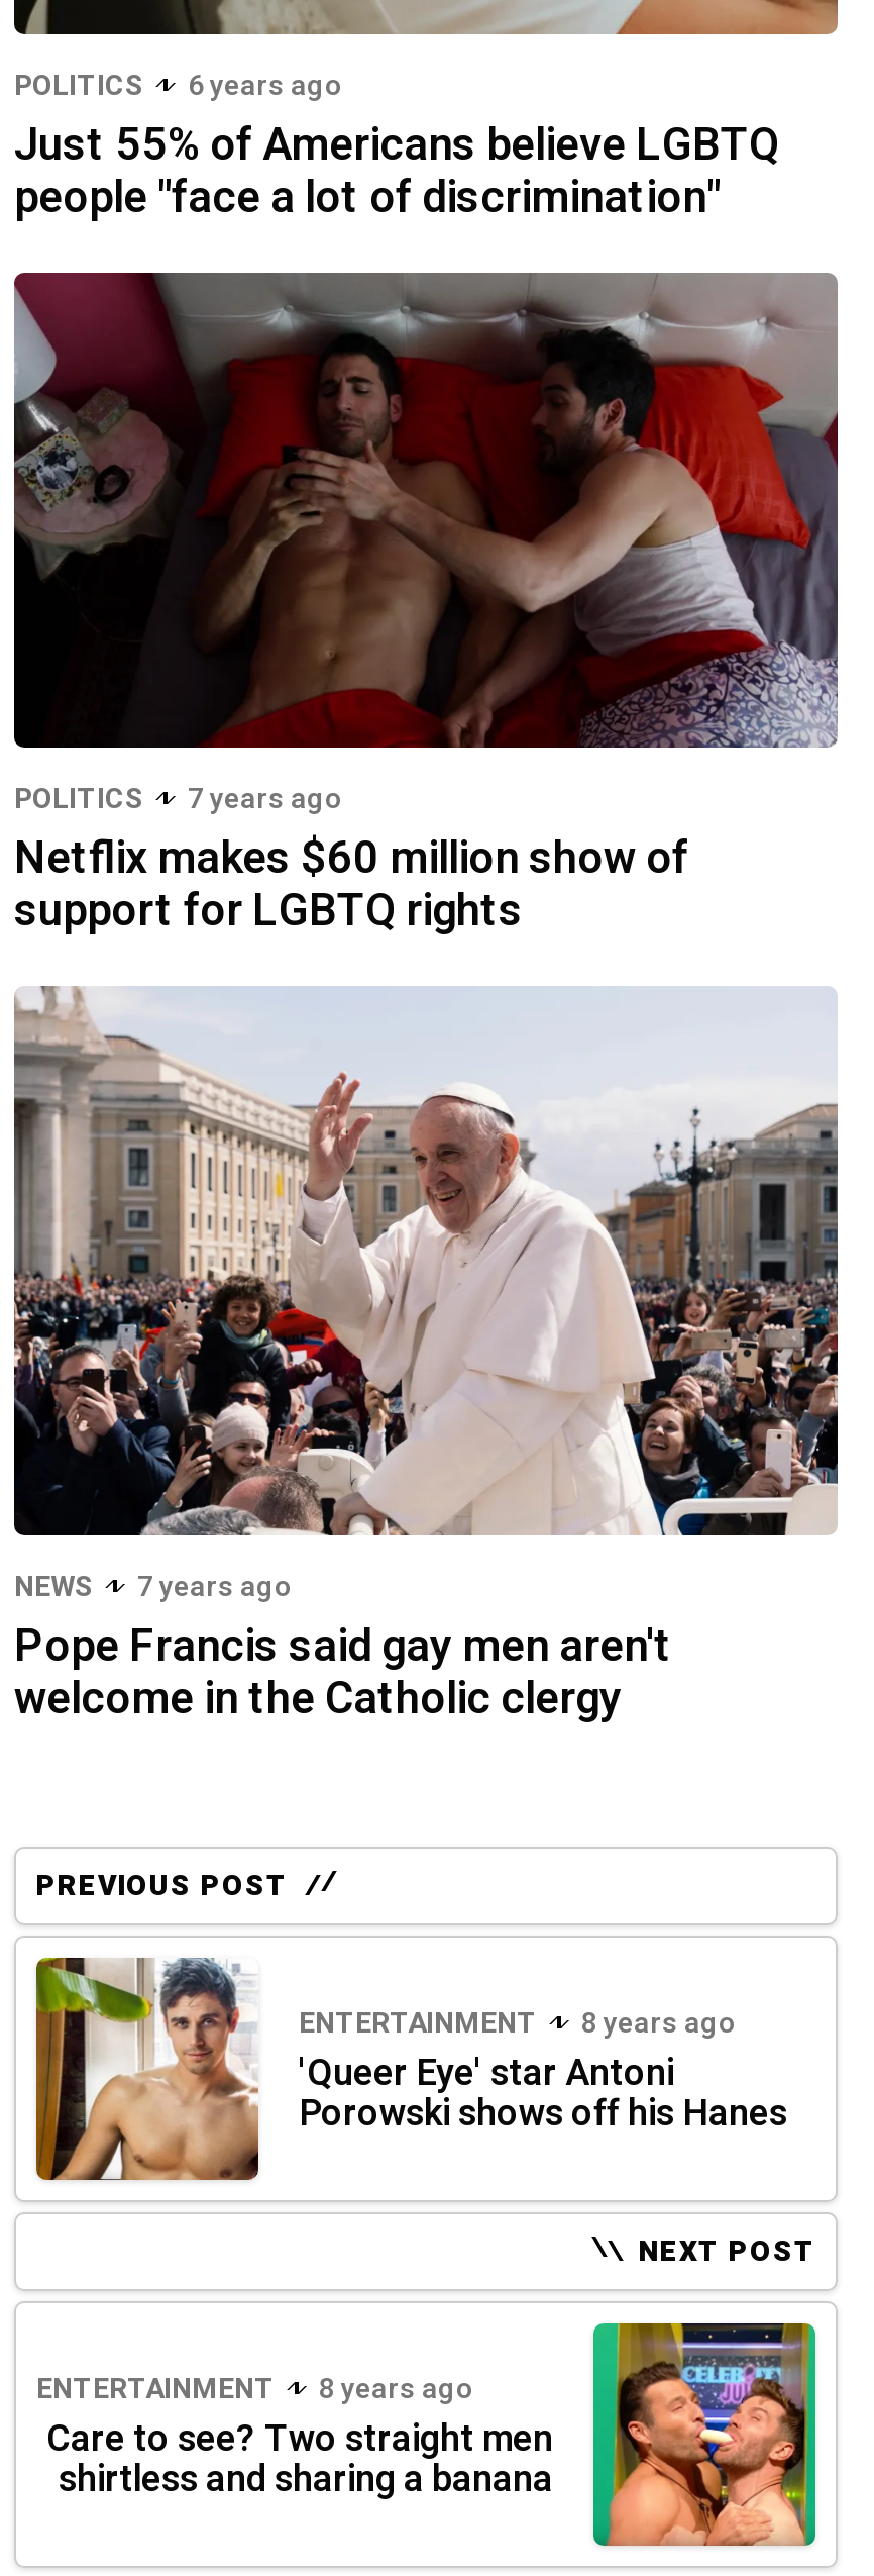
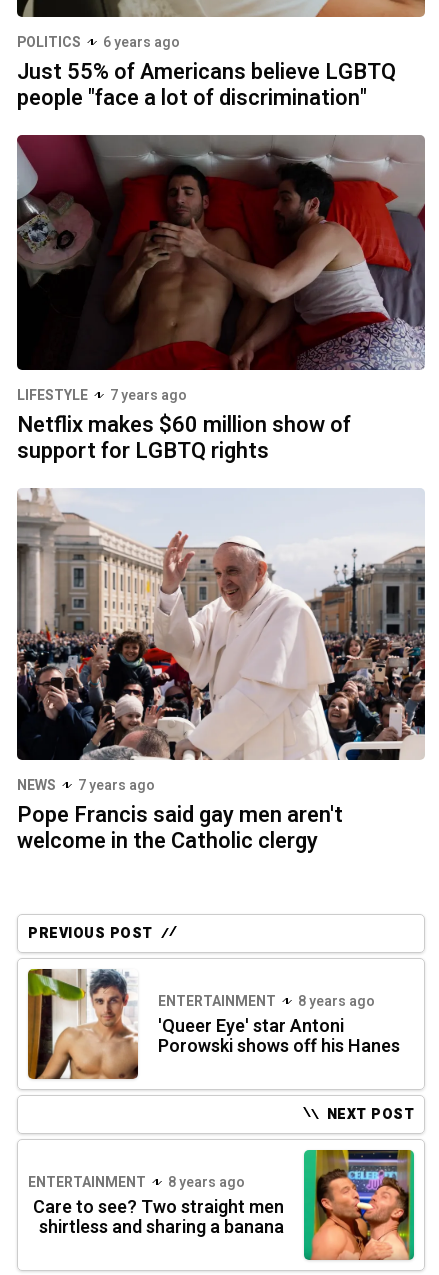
[14,777,143,820] POLITICS -> [17,384,88,405] LIFESTYLE

